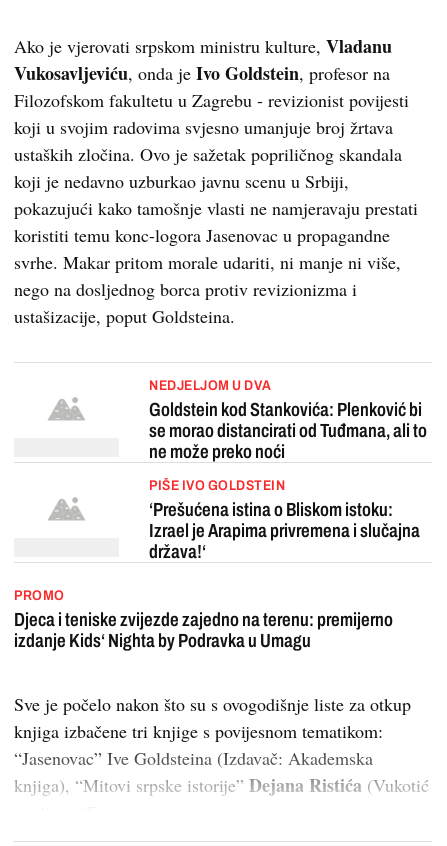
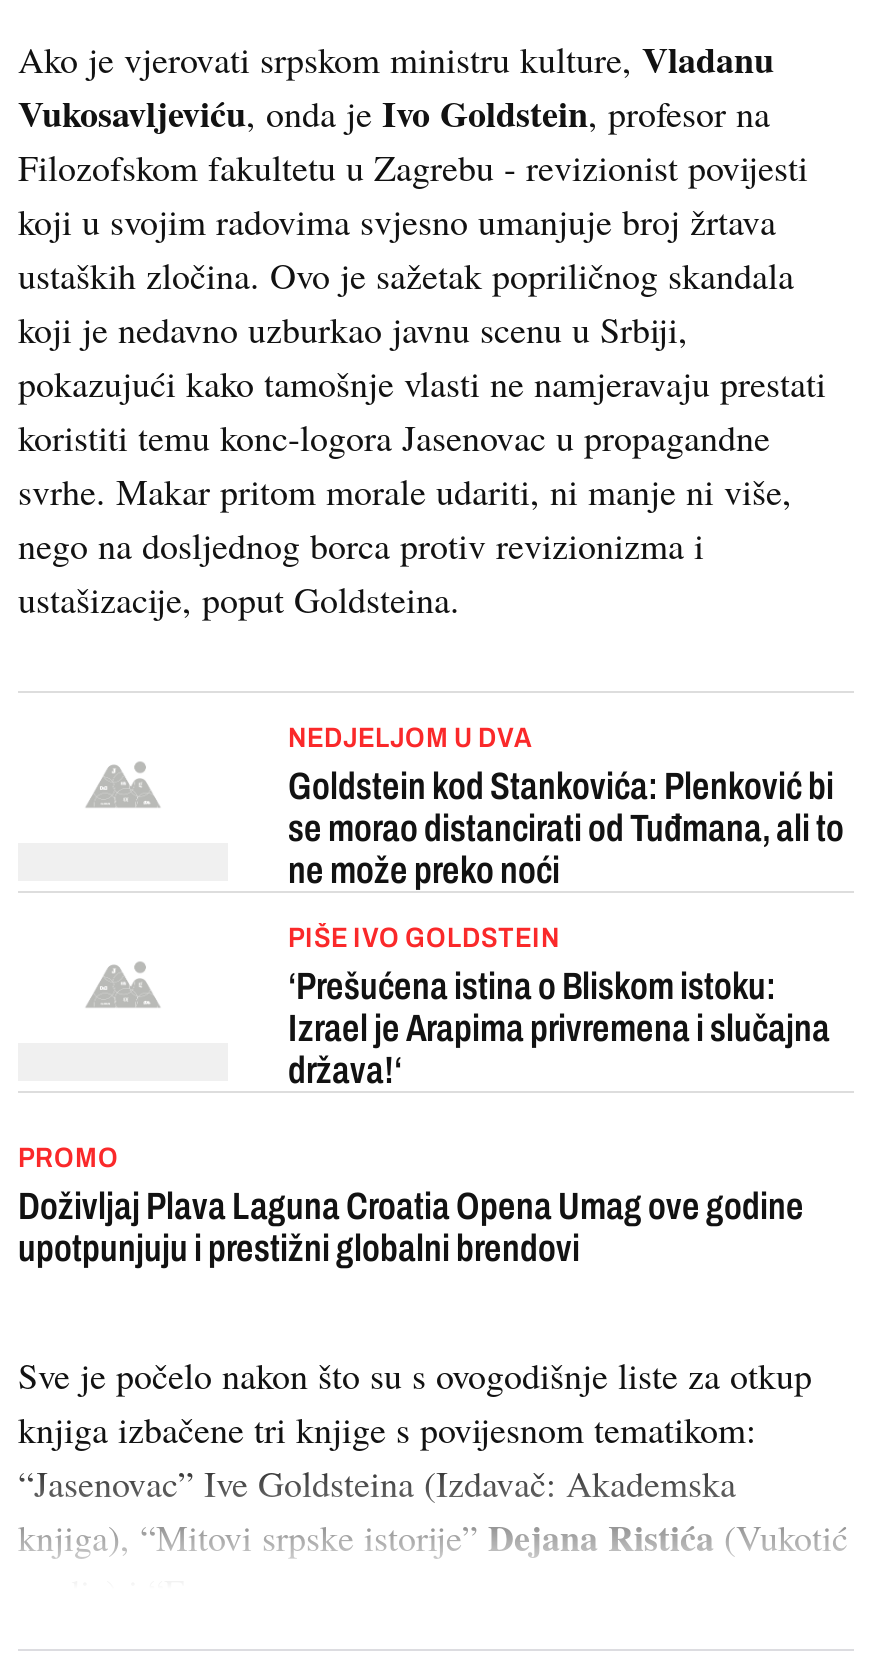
[14,609,393,651] Djeca i teniske zvijezde zajedno na terenu: premijerno | izdanje Kids‘ Nighta by Podravka u Umagu -> [18,1186,804,1270] Doživljaj Plava Laguna Croatia Opena Umag ove godine | upotpunjuju i prestižni globalni brendovi

